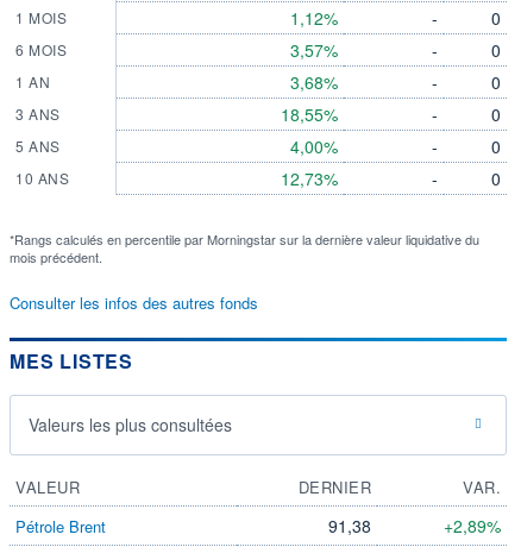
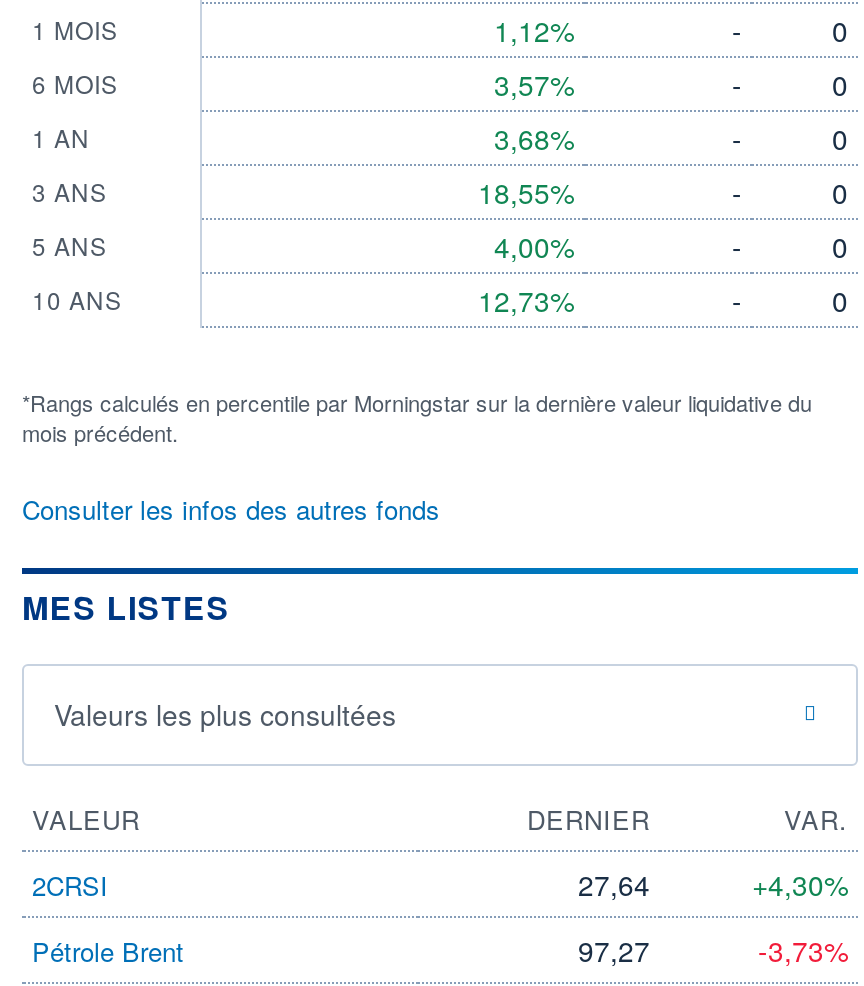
none -> [32,864,848,904] 2CRSI | 27,64 | +4,30%
[328,514,371,537] 91,38 -> [578,930,650,970] 97,27
[444,514,501,537] +2,89% -> [758,930,848,970] -3,73%

